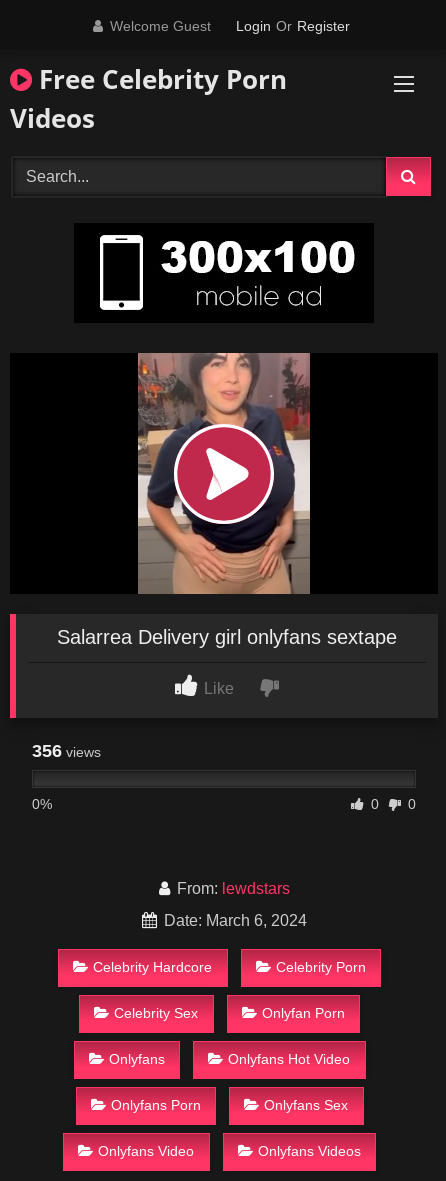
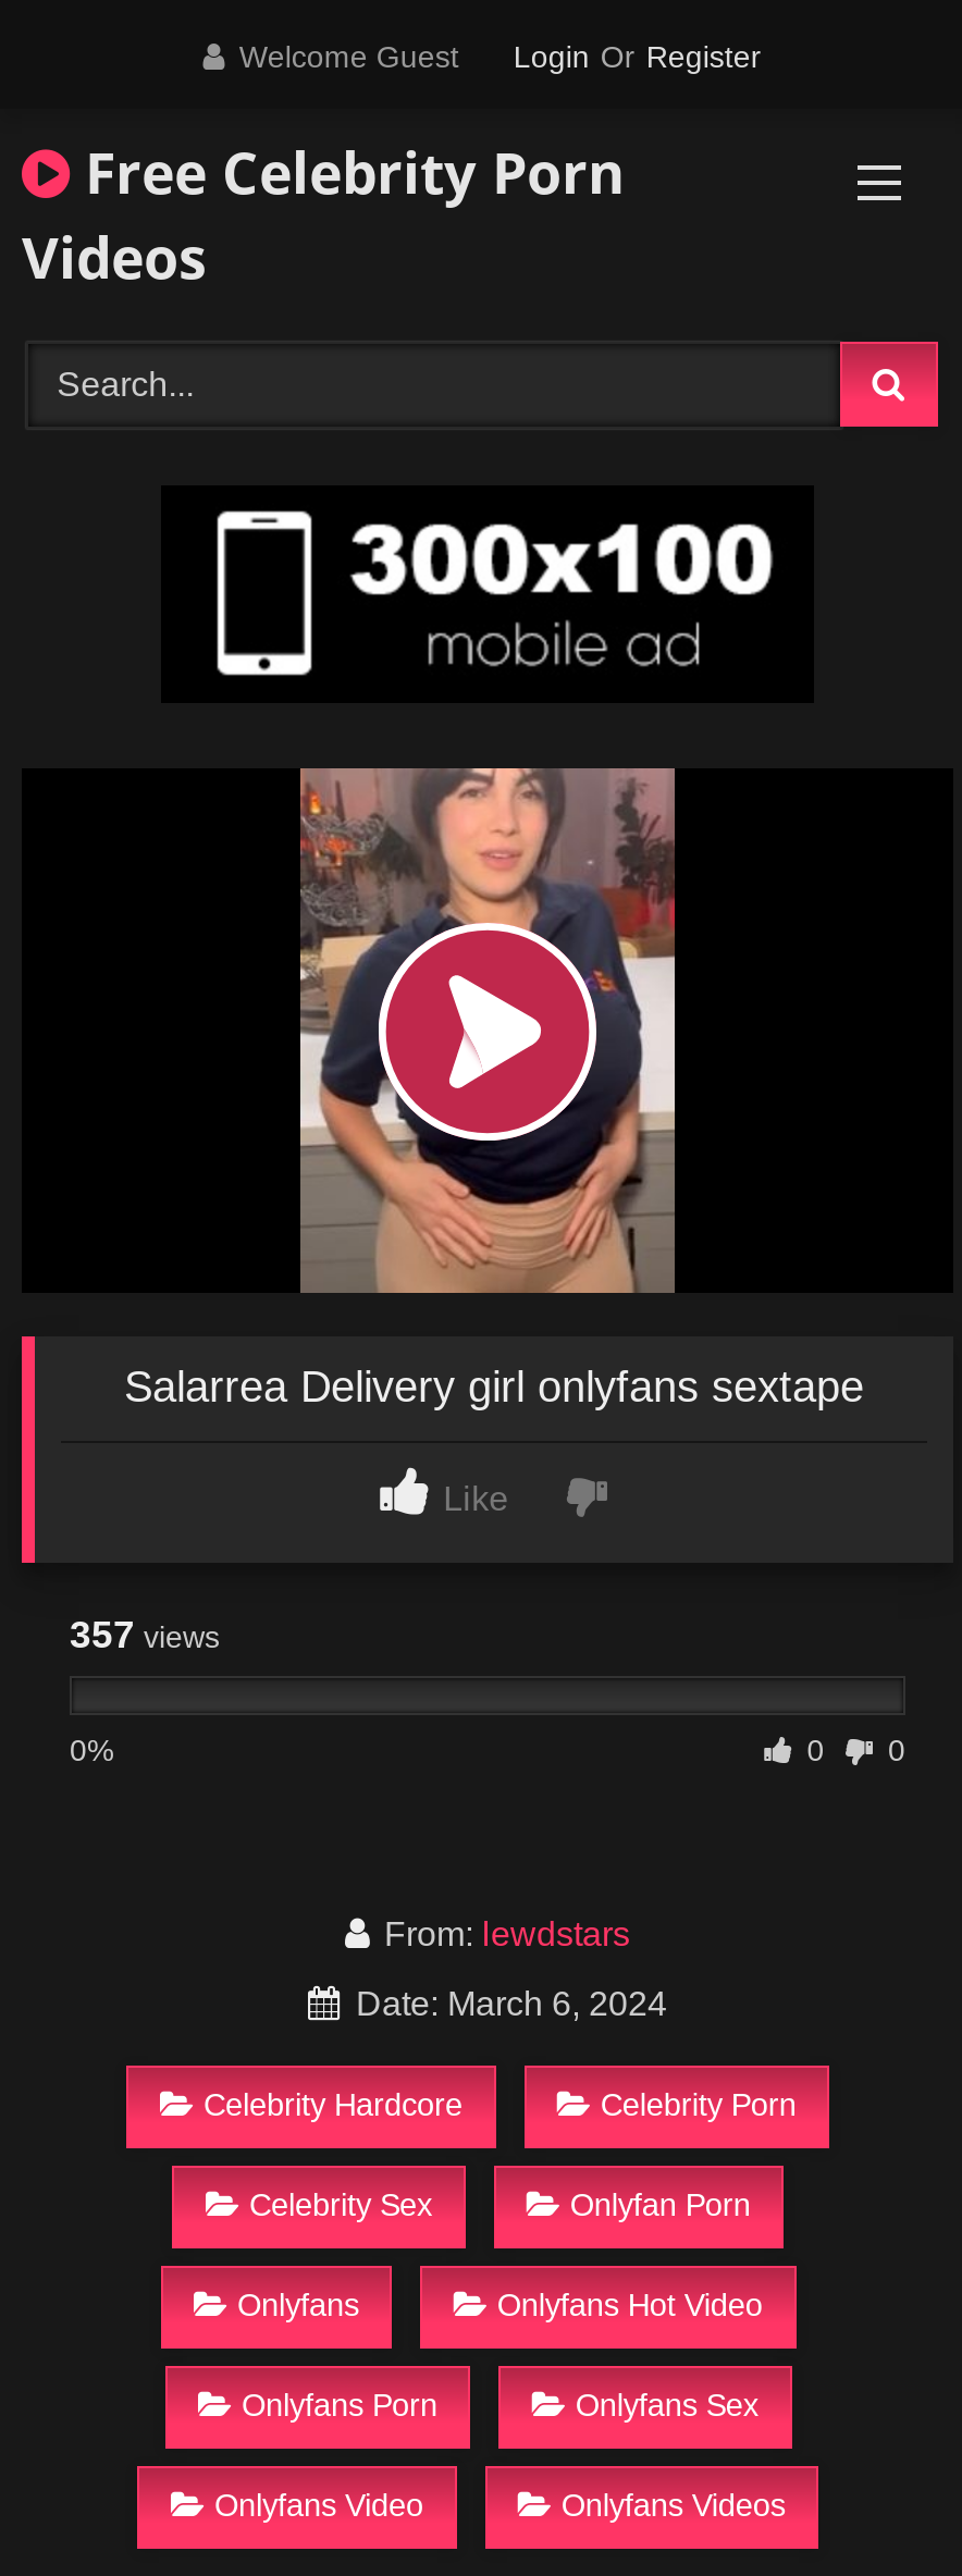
[32,741,101,761] 356 views -> [70,1613,220,1657] 357 views

